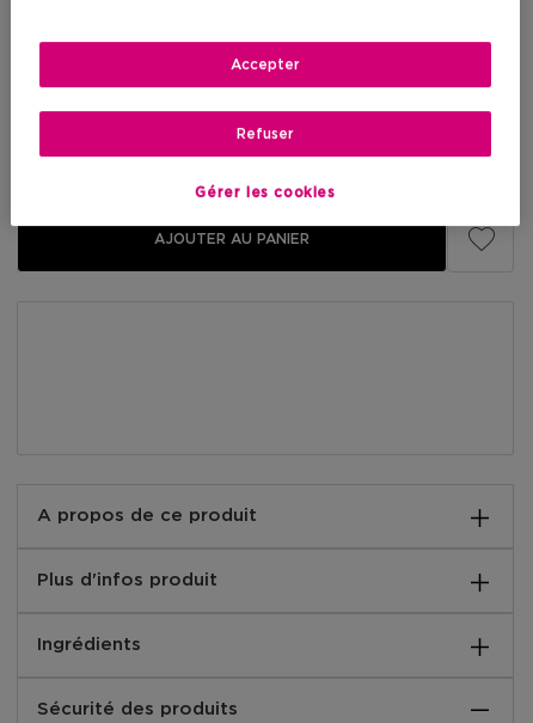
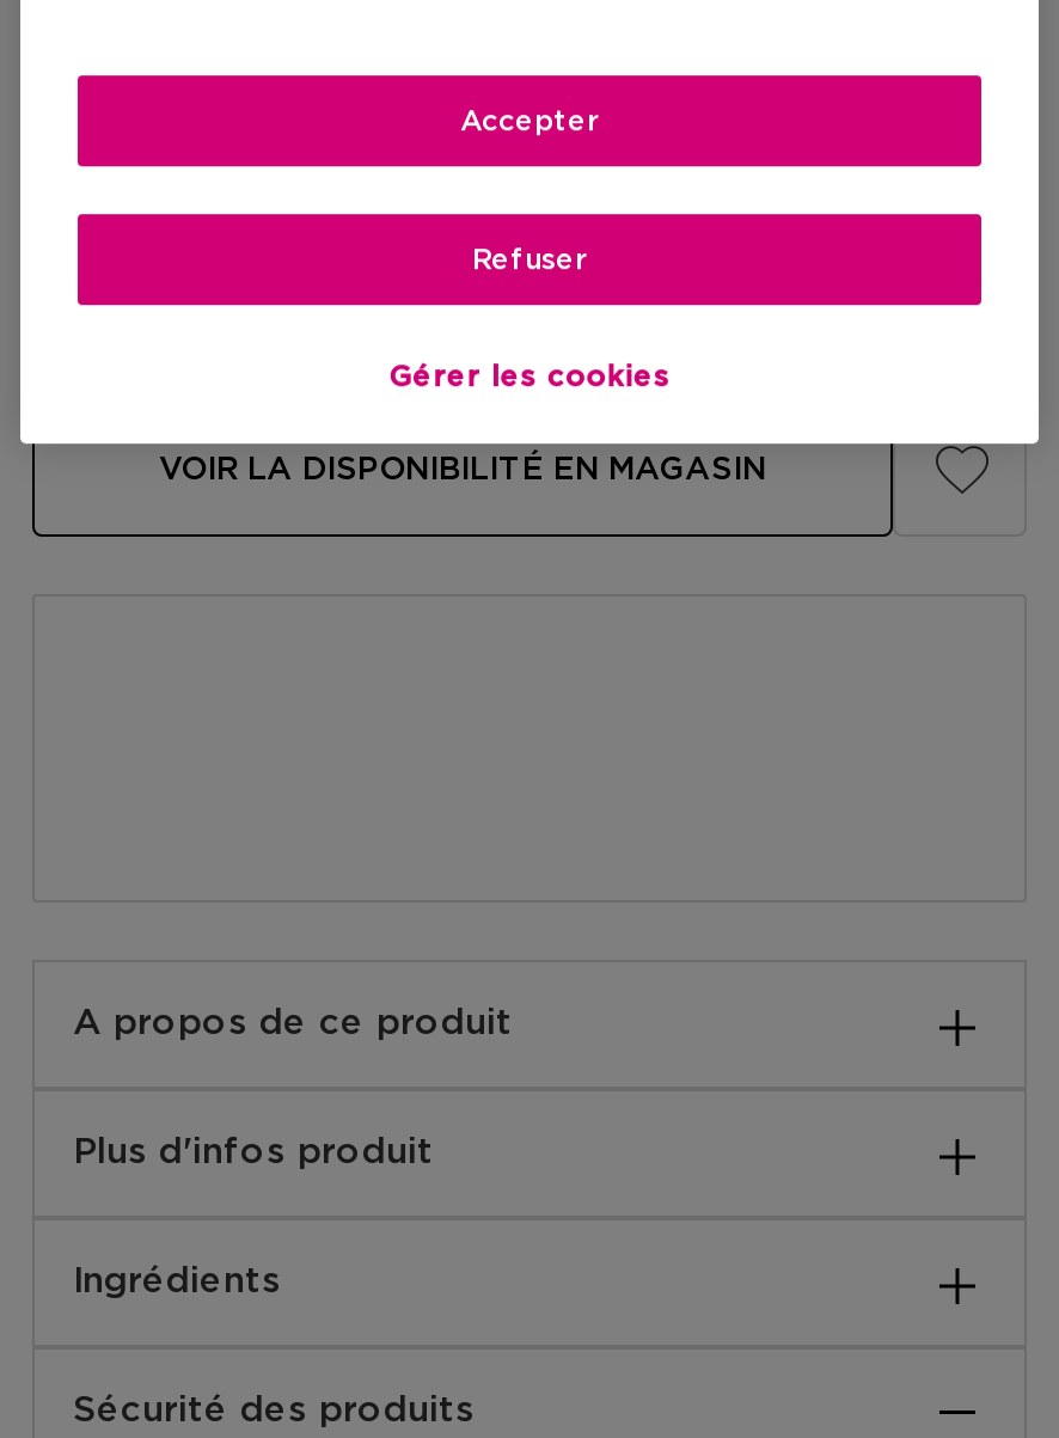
[154,232,310,246] AJOUTER AU PANIER -> [159,452,766,485] VOIR LA DISPONIBILITÉ EN MAGASIN

